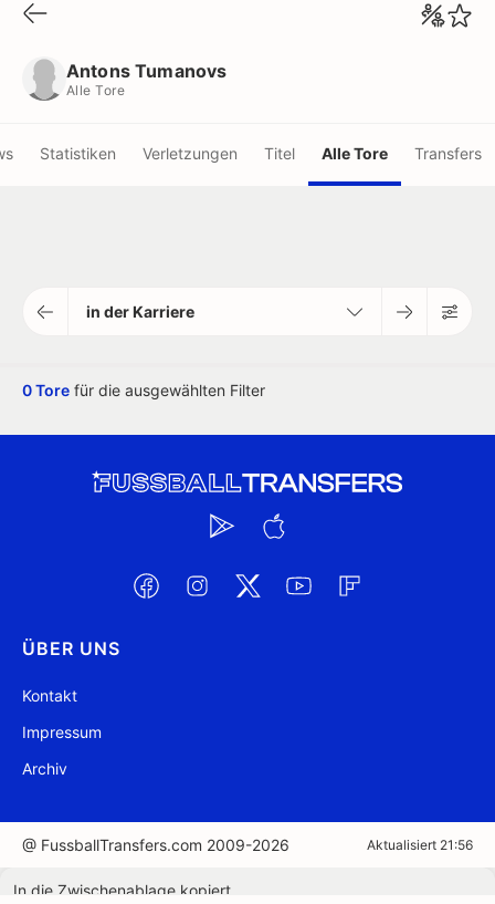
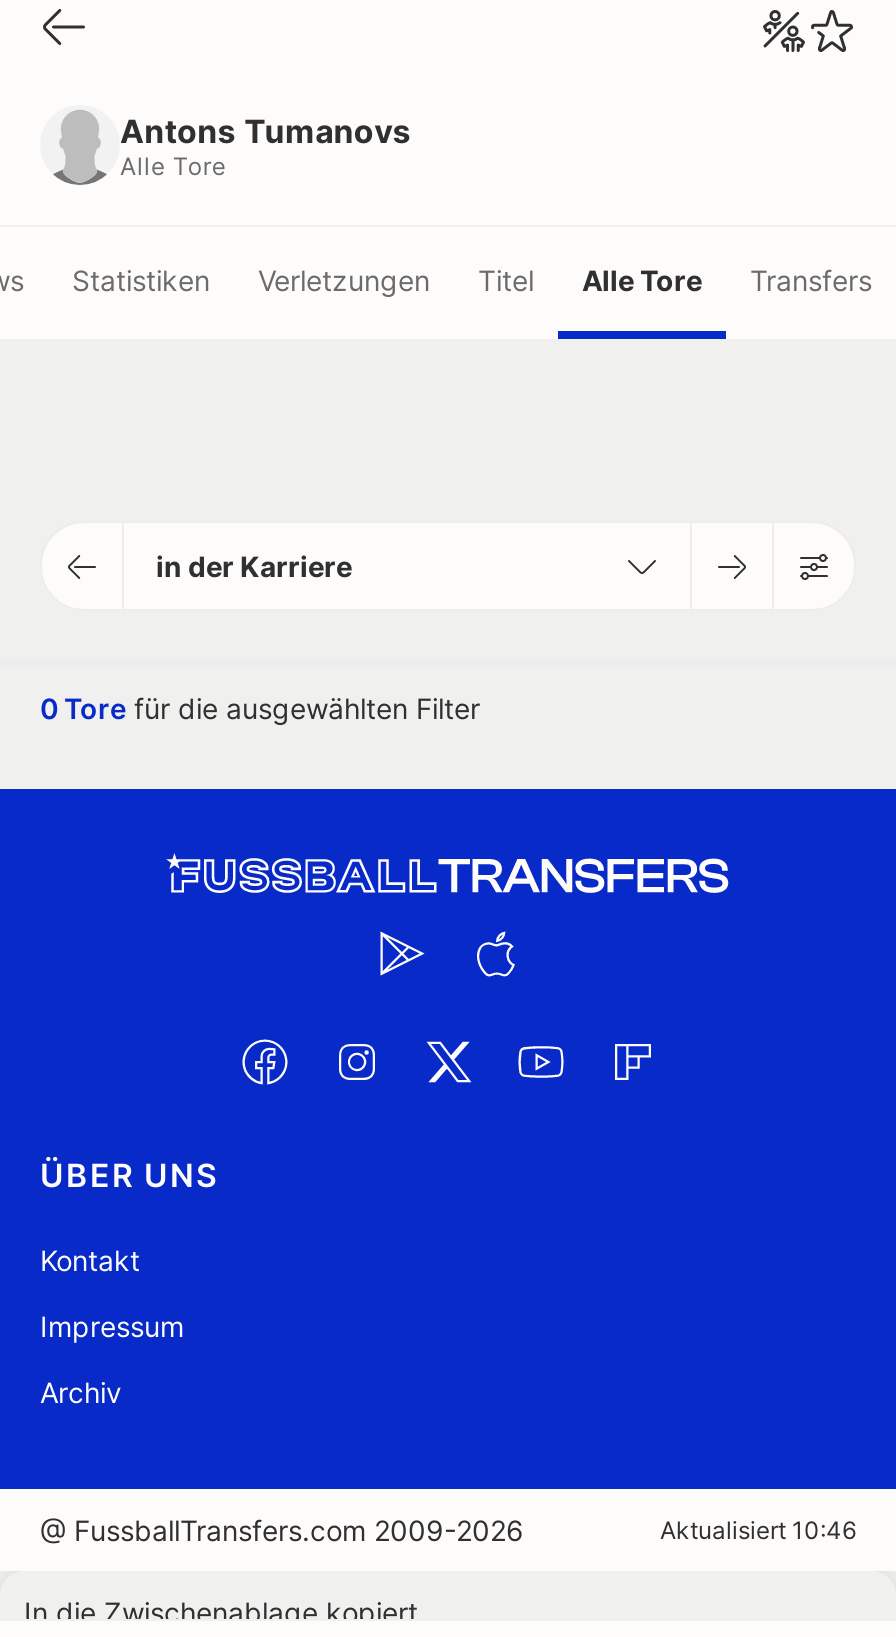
[367,837,473,853] Aktualisiert 21:56 -> [660,1515,856,1545] Aktualisiert 10:46

